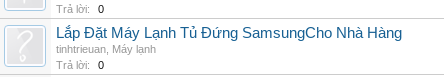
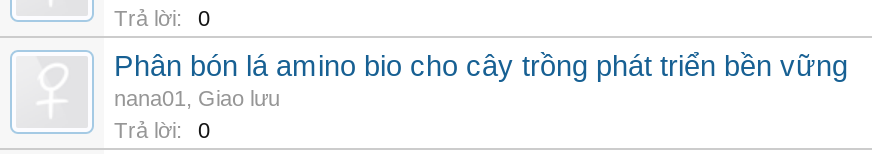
[56,25,402,55] Lắp Đặt Máy Lạnh Tủ Đứng SamsungCho Nhà Hàng | tinhtrieuan, Máy lạnh -> [114,50,848,110] Phân bón lá amino bio cho cây trồng phát triển bền vững | nana01, Giao lưu

